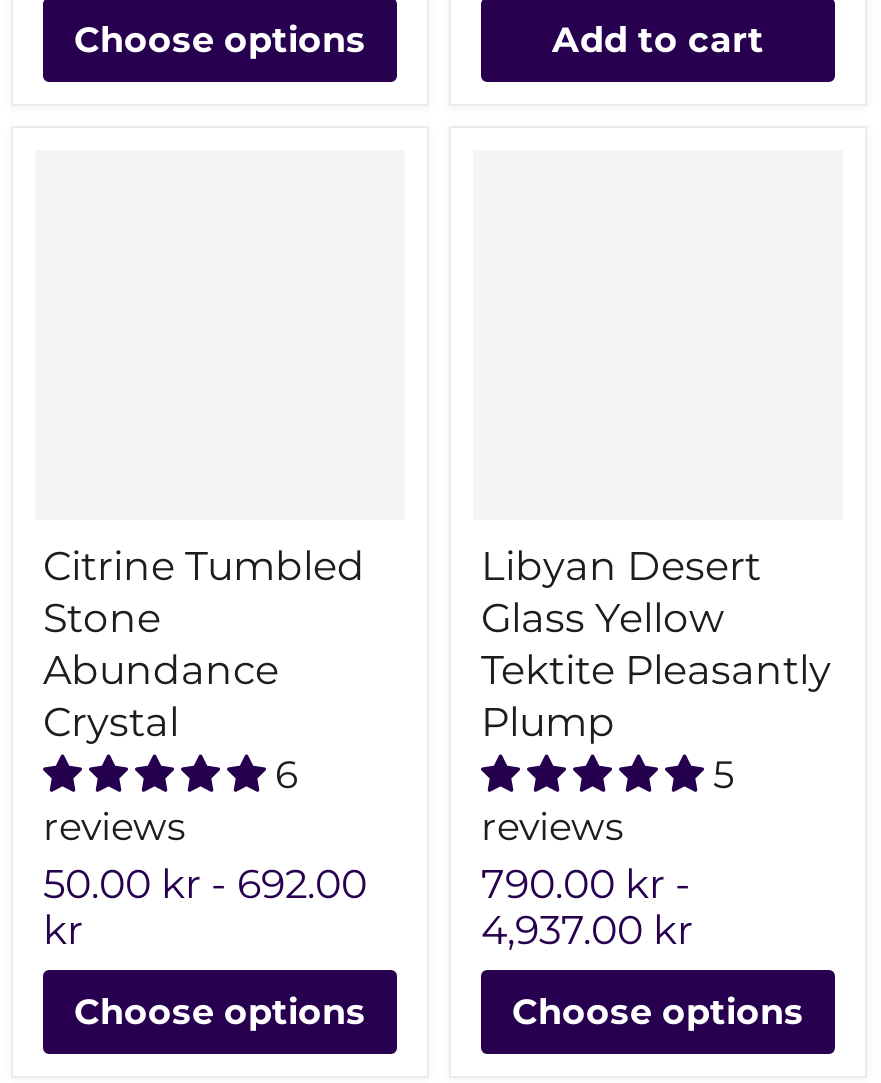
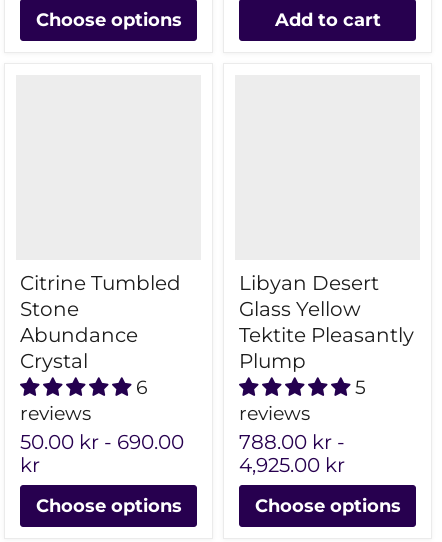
[43,860,367,908] 50.00 kr - 692.00 -> [20,430,184,454] 50.00 kr - 690.00
[481,860,691,908] 790.00 kr - -> [239,430,345,454] 788.00 kr -
[481,906,693,954] 4,937.00 kr -> [239,453,345,477] 4,925.00 kr

